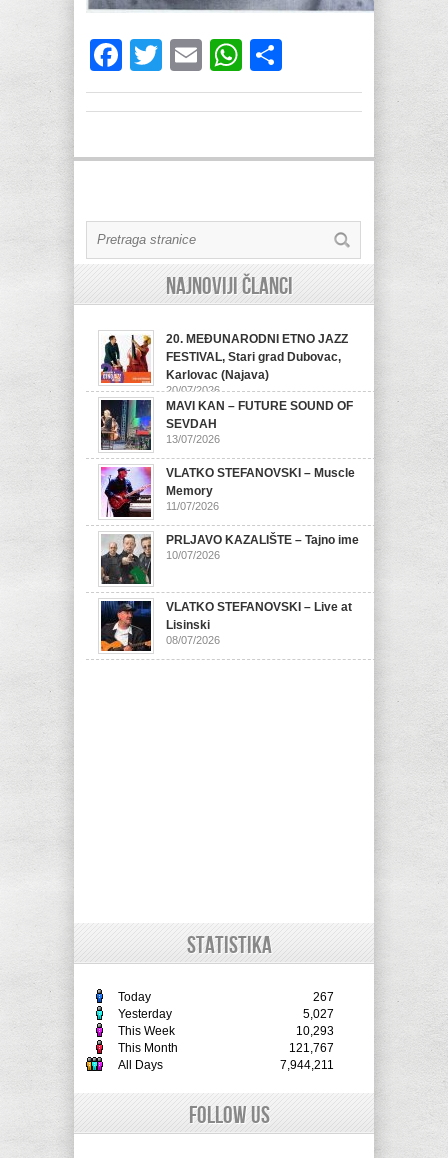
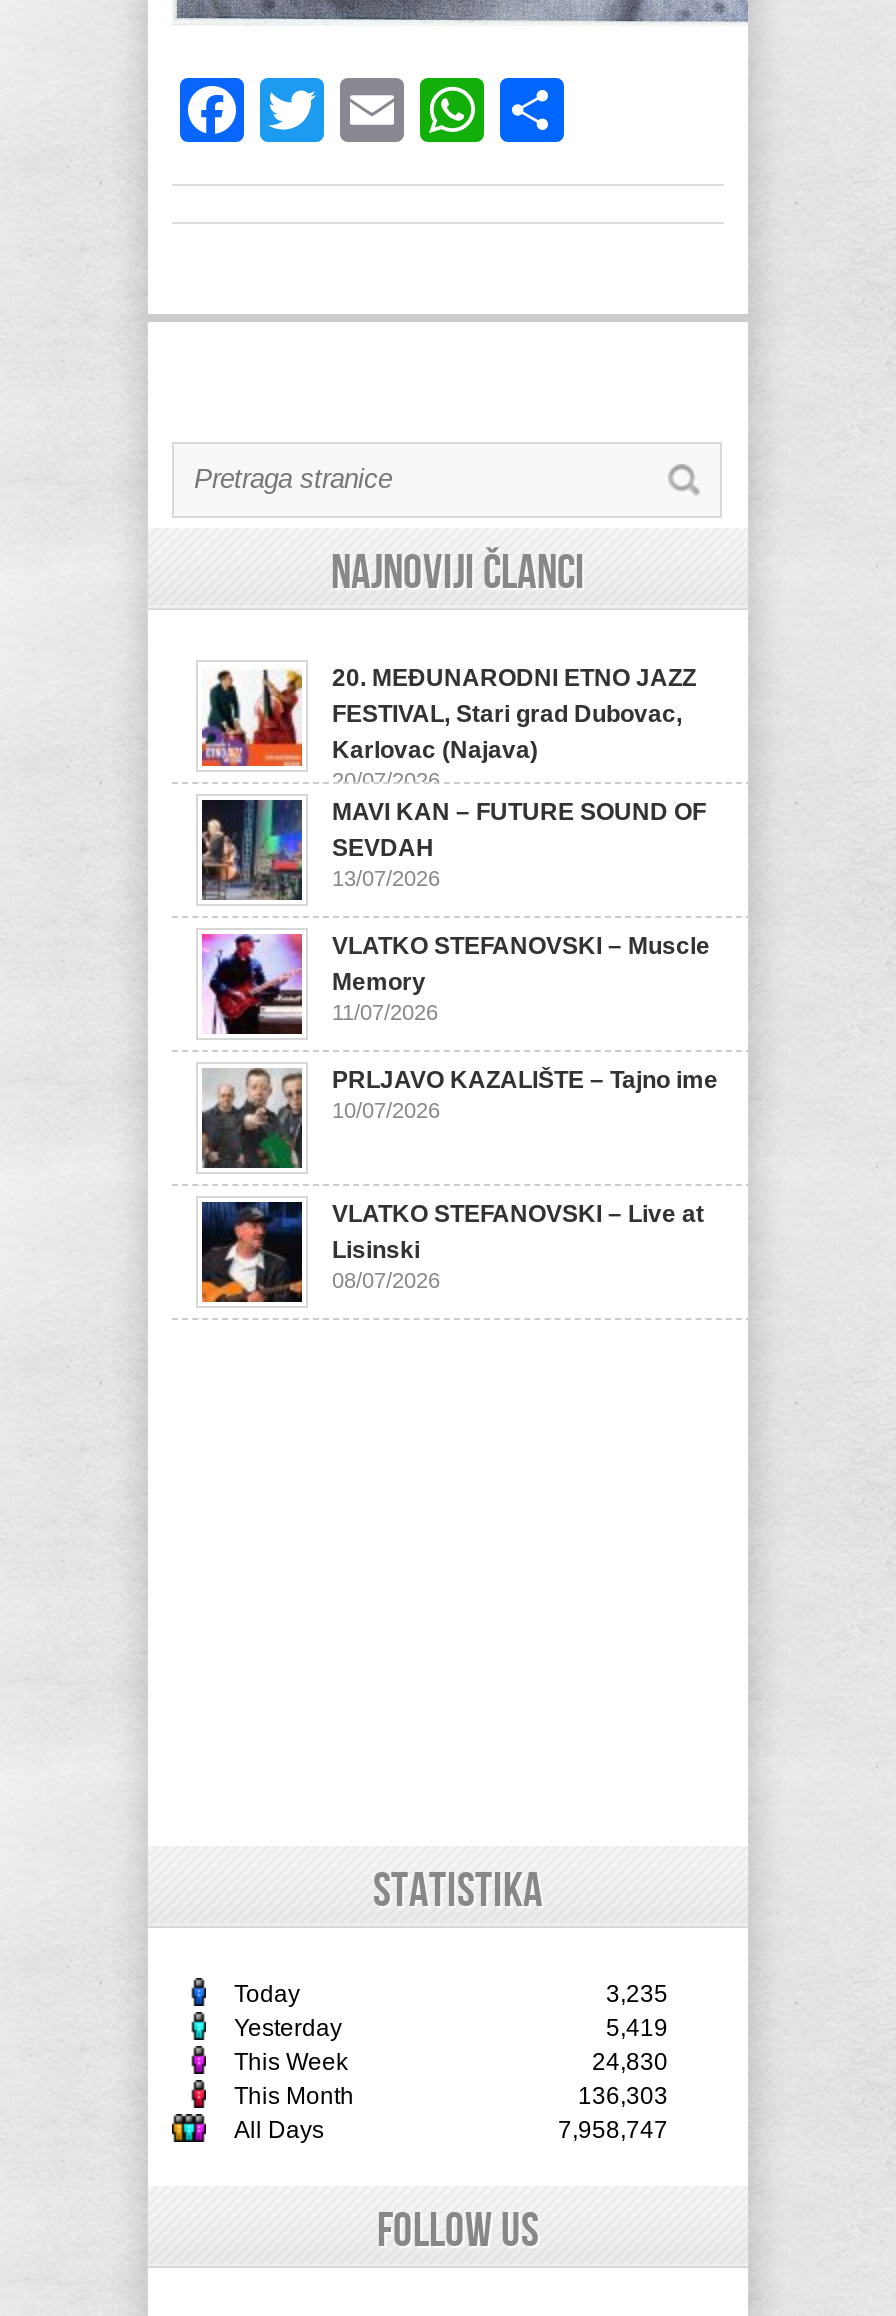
[313,990,334,1004] 267 -> [606,1980,668,2008] 3,235
[303,1007,334,1021] 5,027 -> [606,2014,668,2042] 5,419
[296,1024,334,1038] 10,293 -> [592,2048,668,2076] 24,830
[289,1041,334,1055] 121,767 -> [578,2082,668,2110] 136,303
[280,1058,334,1072] 7,944,211 -> [558,2116,668,2144] 7,958,747

